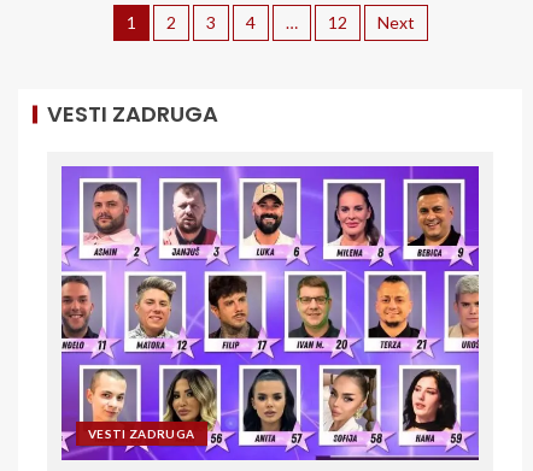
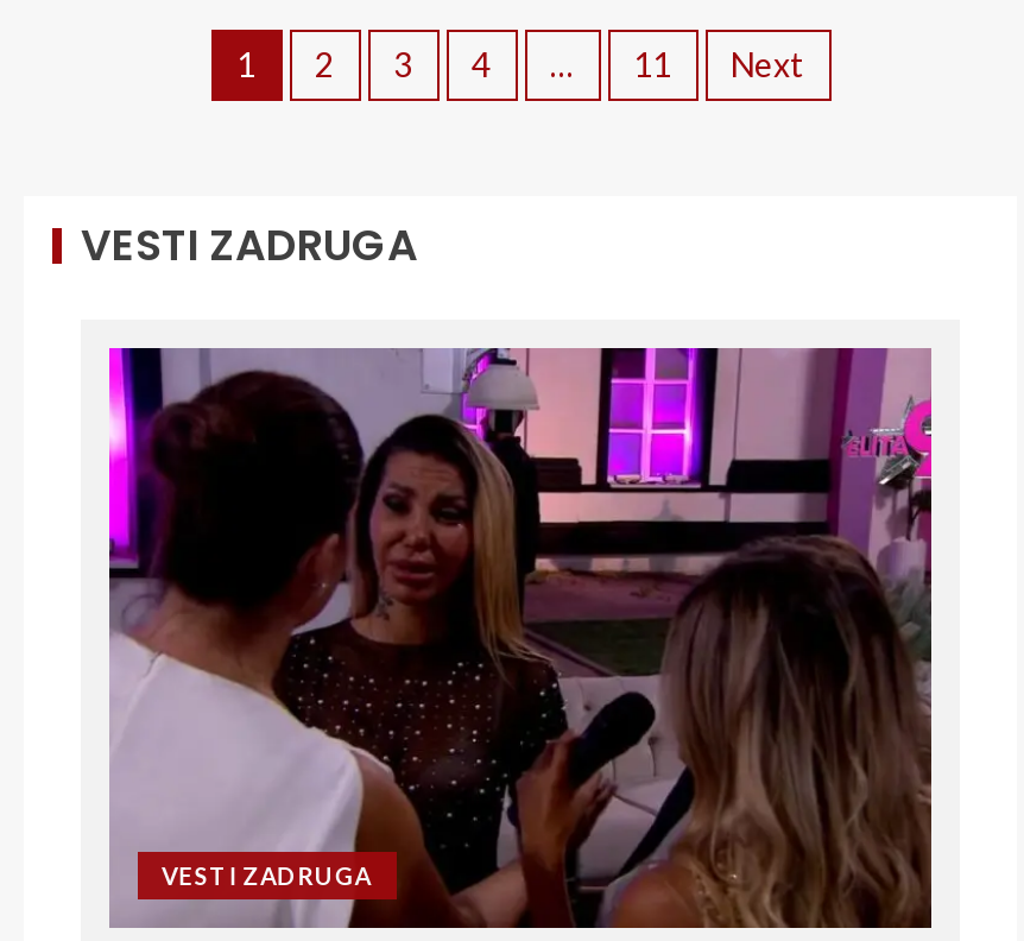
[327,13,347,33] 12 -> [633,45,671,85] 11
[60,165,480,461] [image] -> [107,346,934,930] [image]

